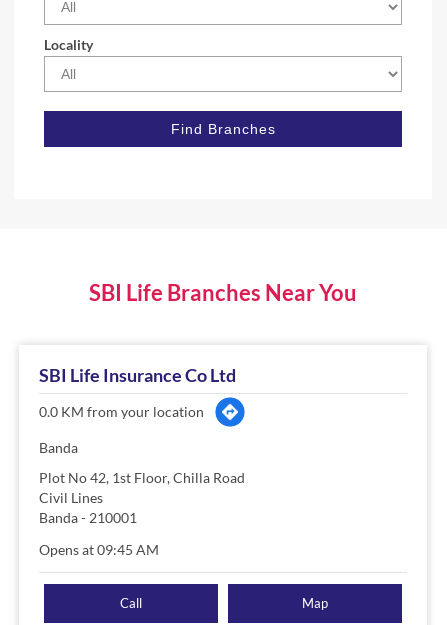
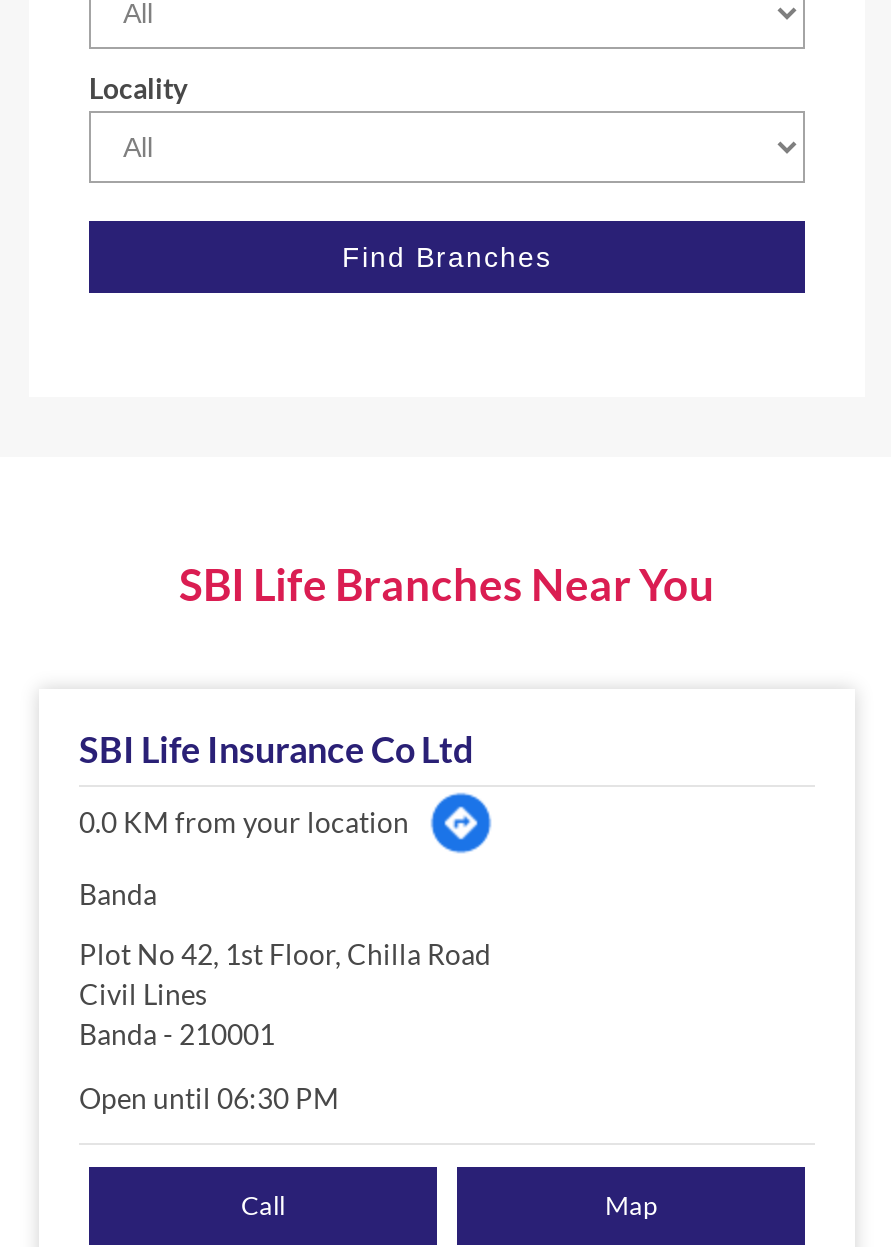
[39,540,159,557] Opens at 09:45 AM -> [79,1080,339,1114] Open until 06:30 PM

